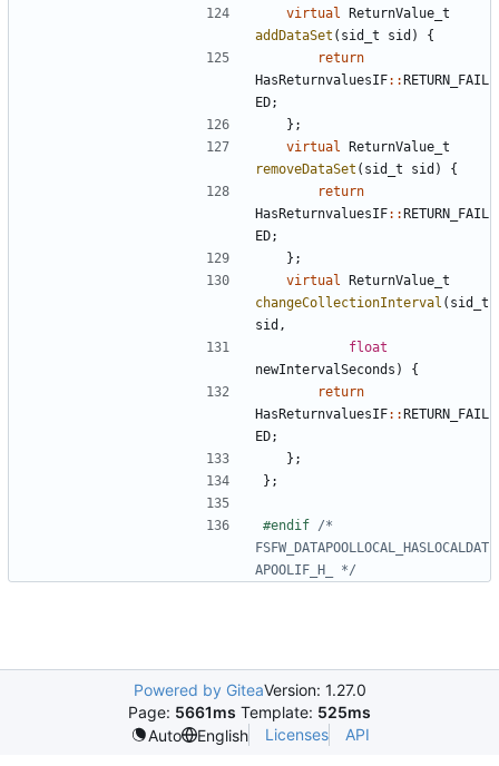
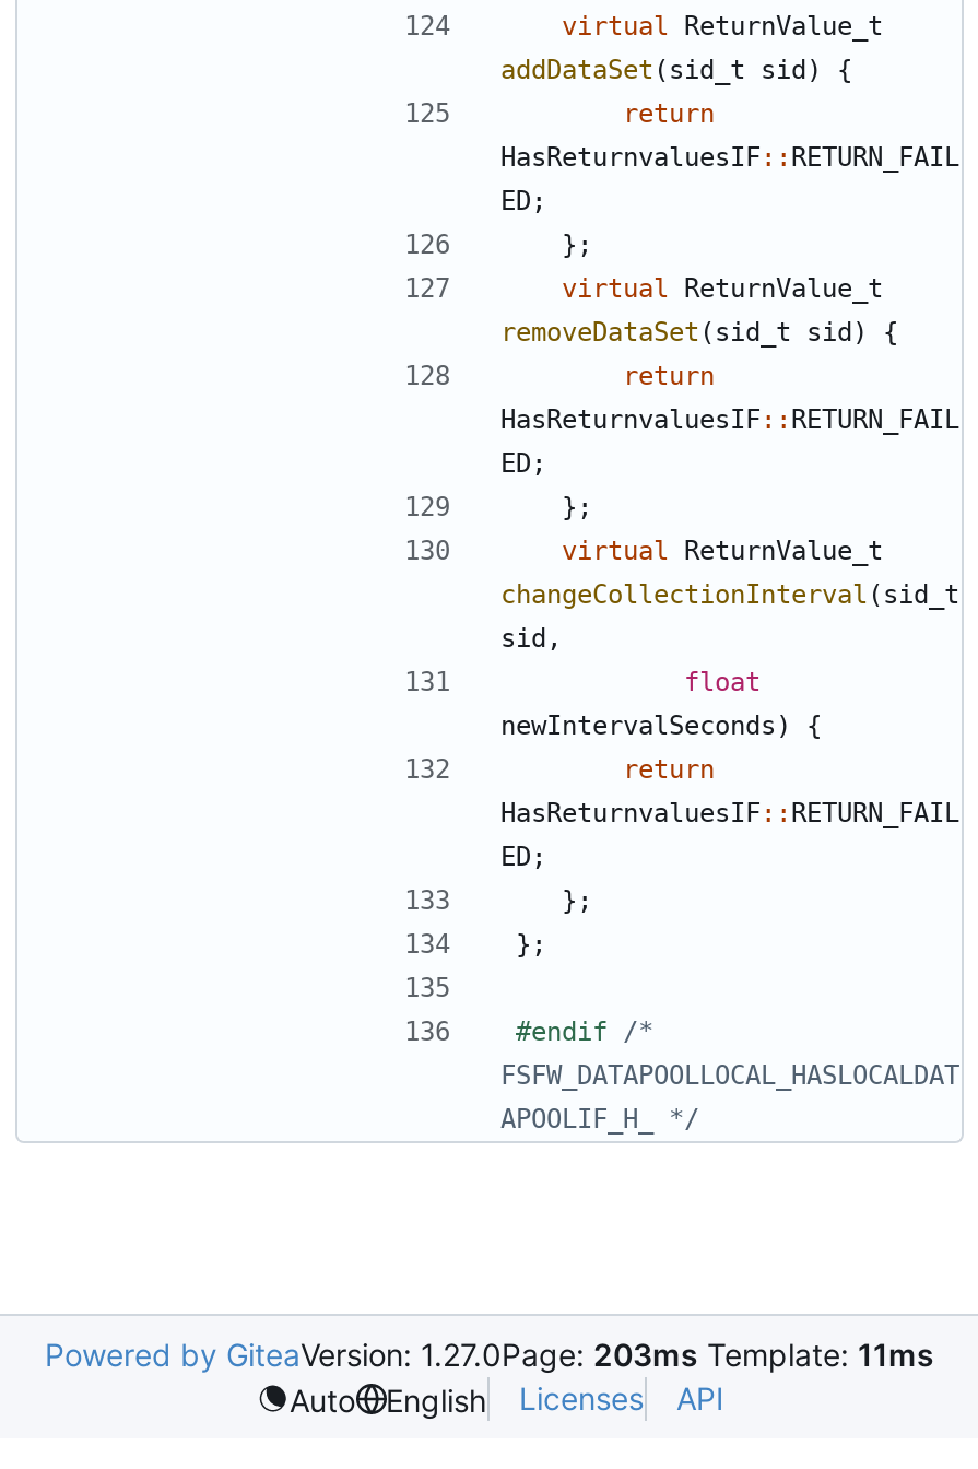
[128,680,371,721] Powered by GiteaVersion: 1.27.0 | Page: 5661ms Template: 525ms -> [45,1336,934,1373] Powered by GiteaVersion: 1.27.0Page: 203ms Template: 11ms

